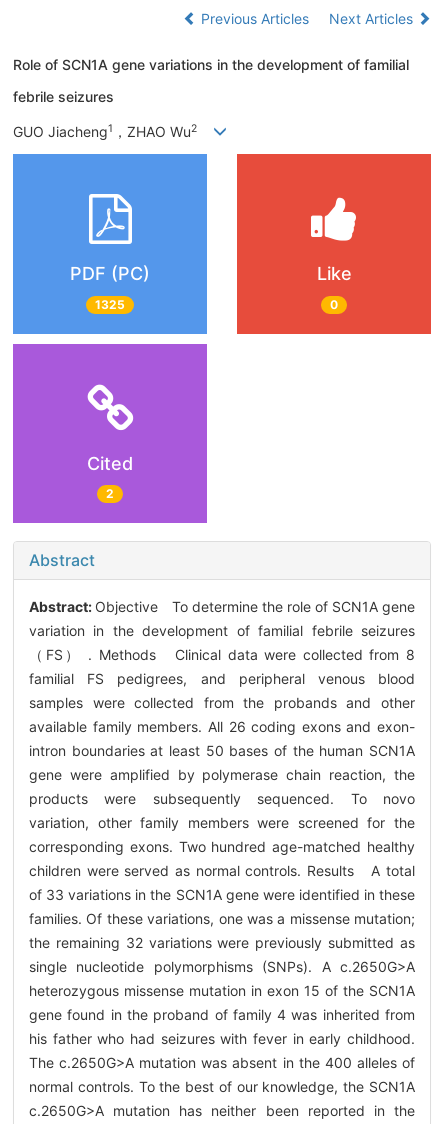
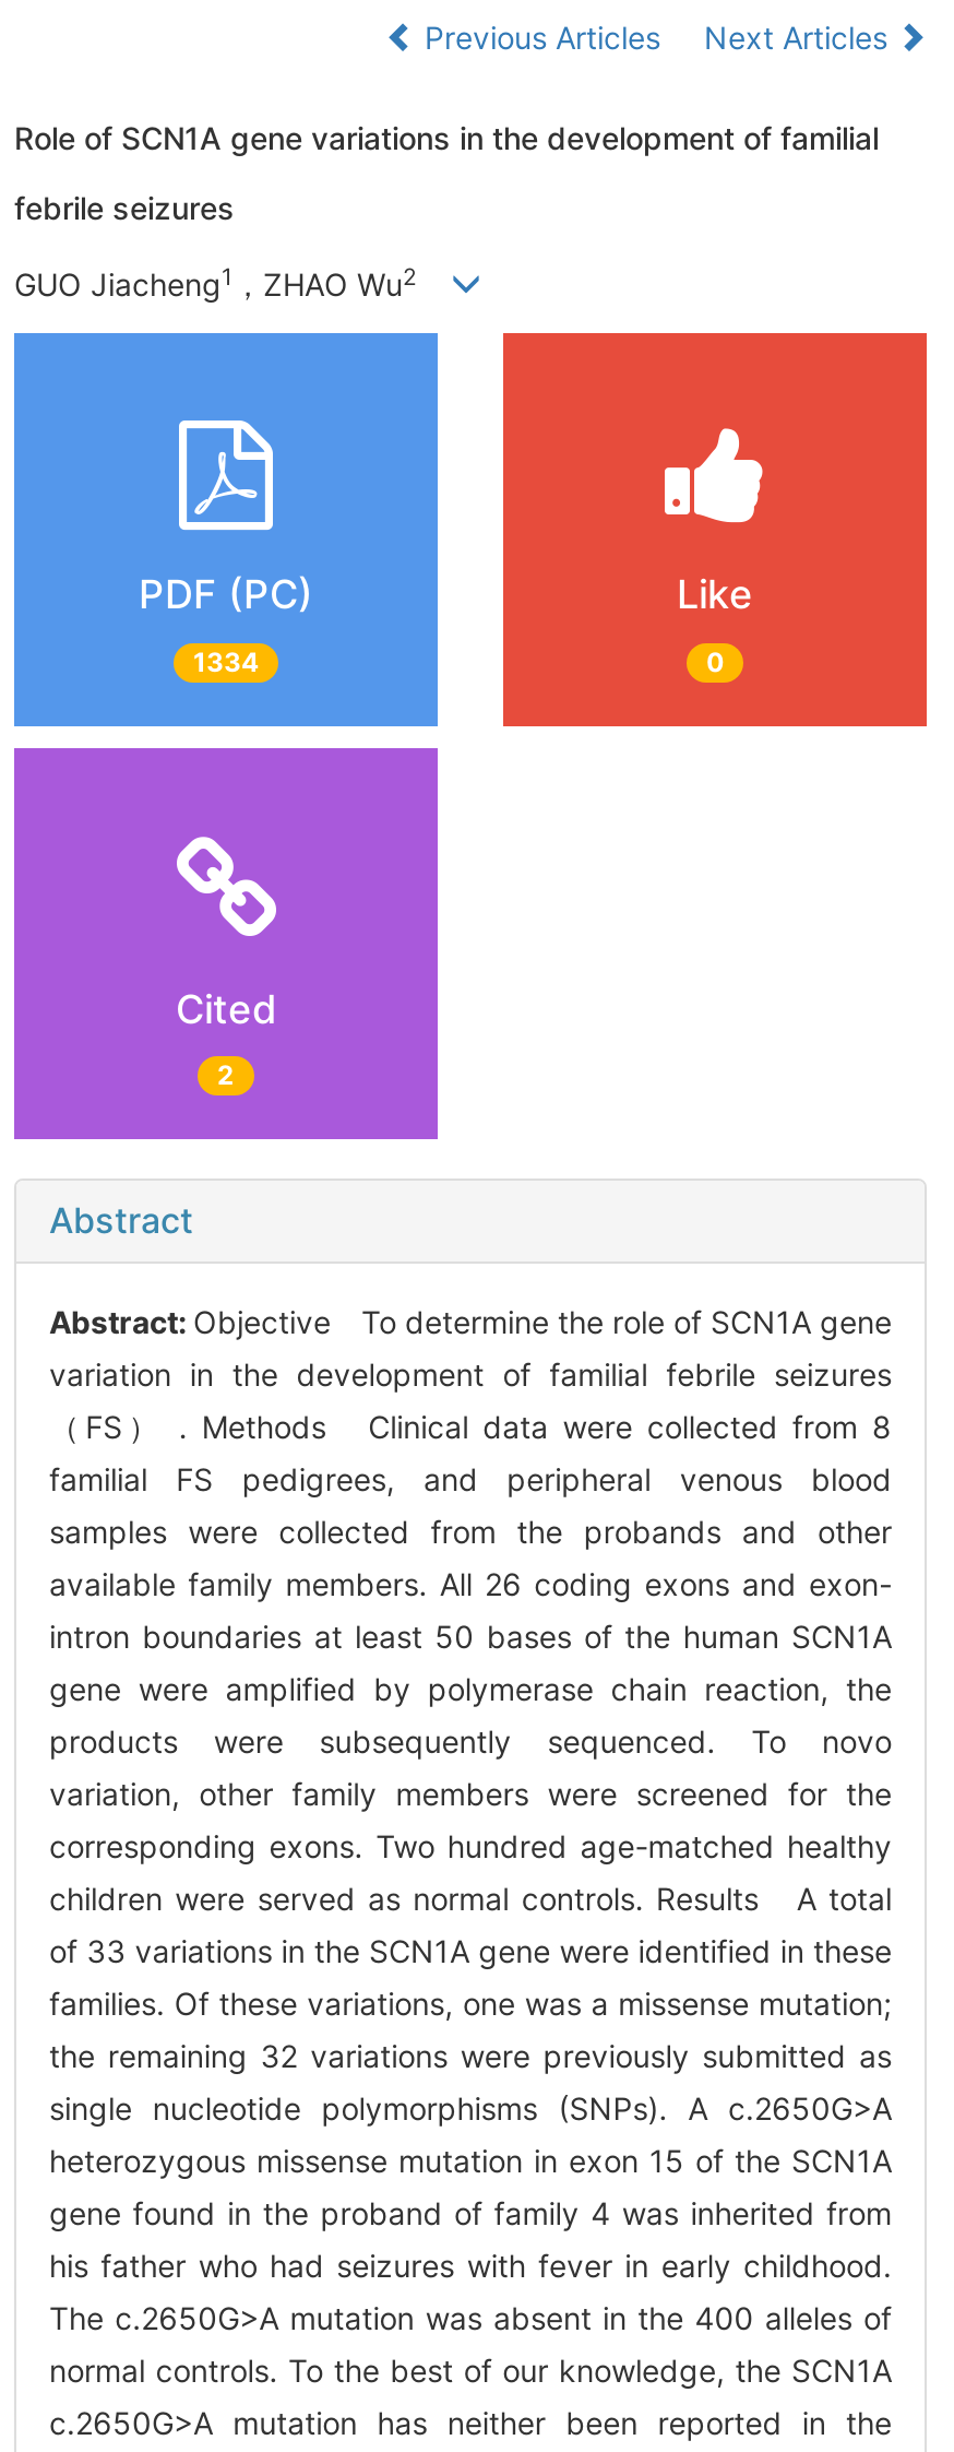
[95,296,125,311] 1325 -> [193,644,259,677] 1334

